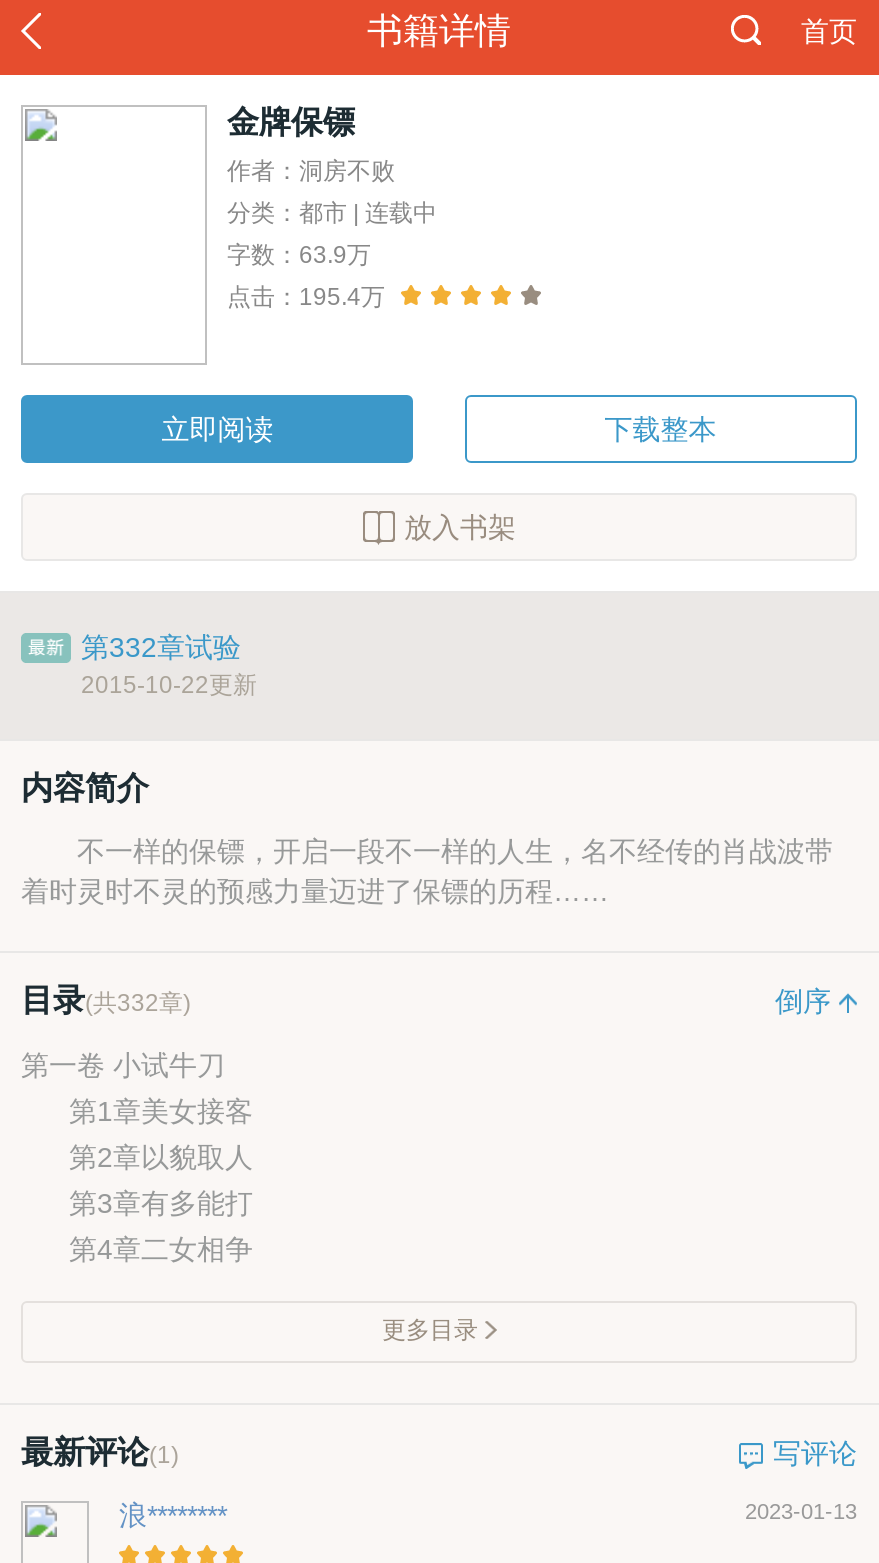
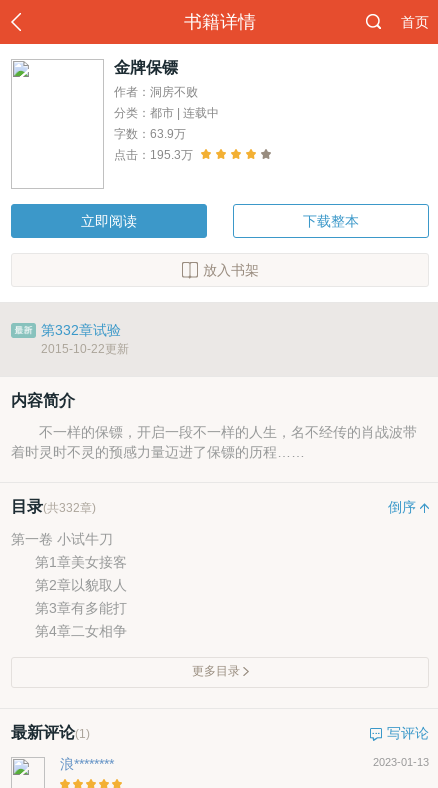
[227,283,391,311] 点击：195.4万 -> [114,148,196,162] 点击：195.3万

